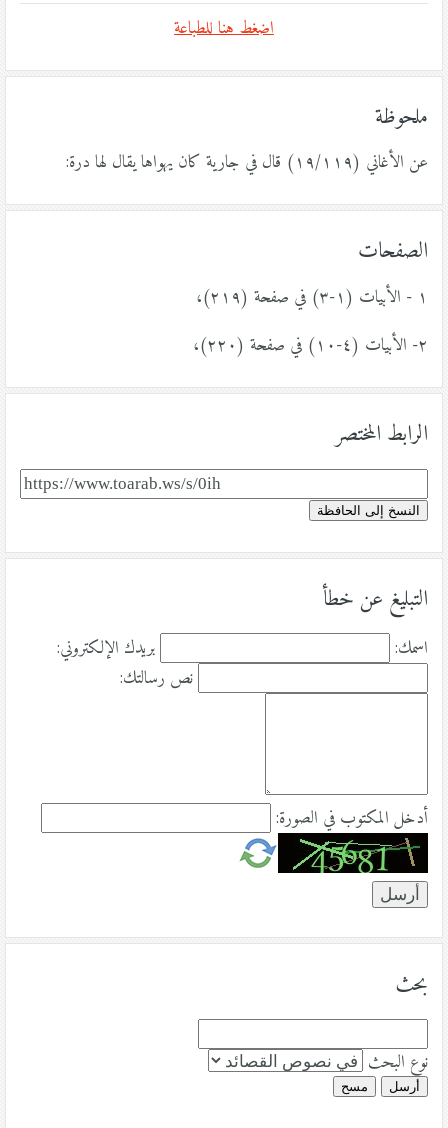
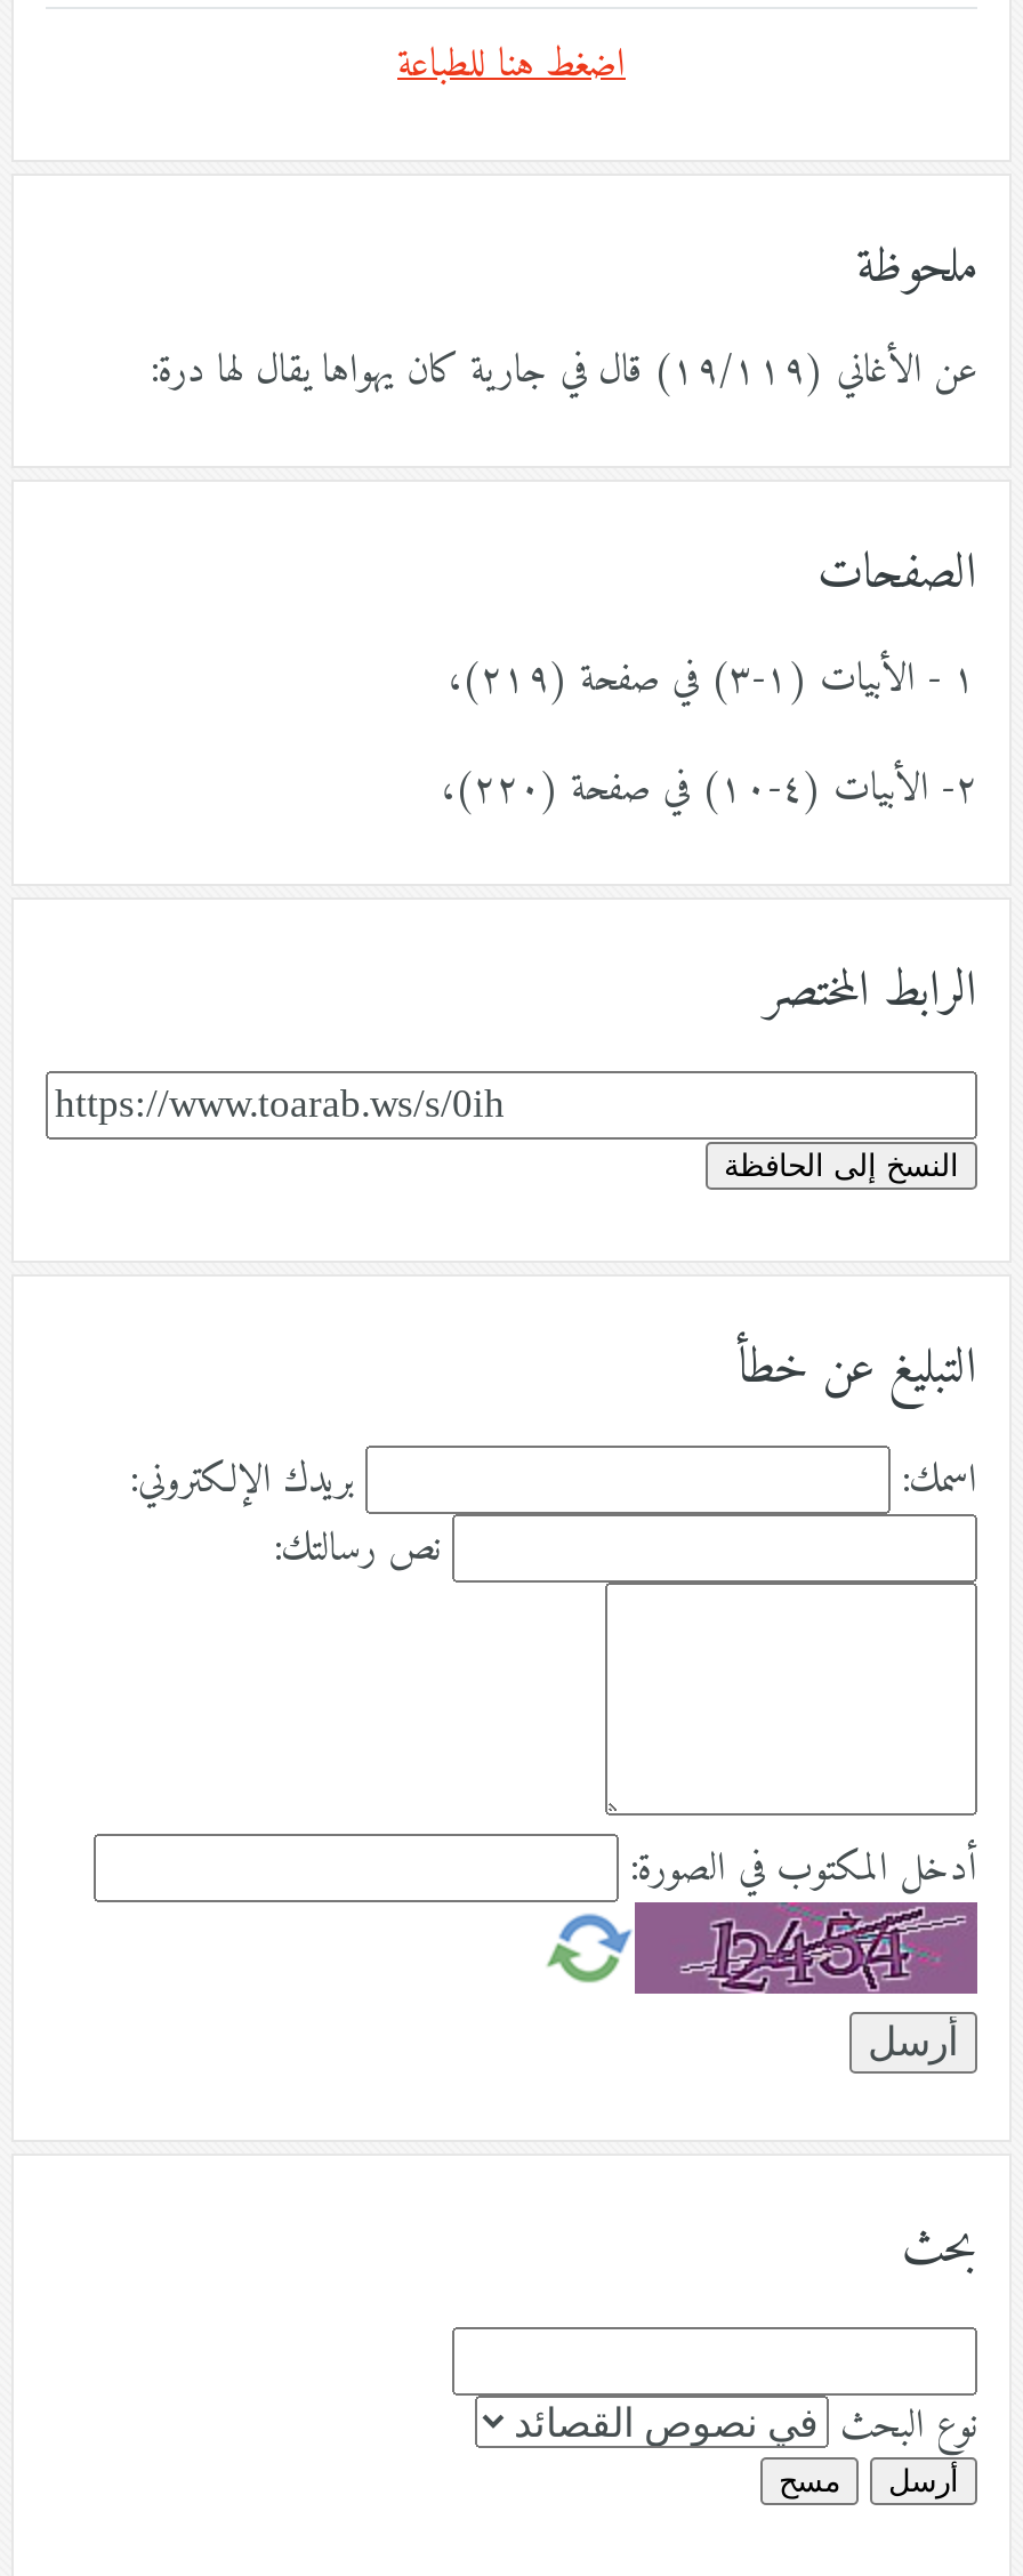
[277,837,429,874] [image] -> [633,1911,980,1996] [image]

